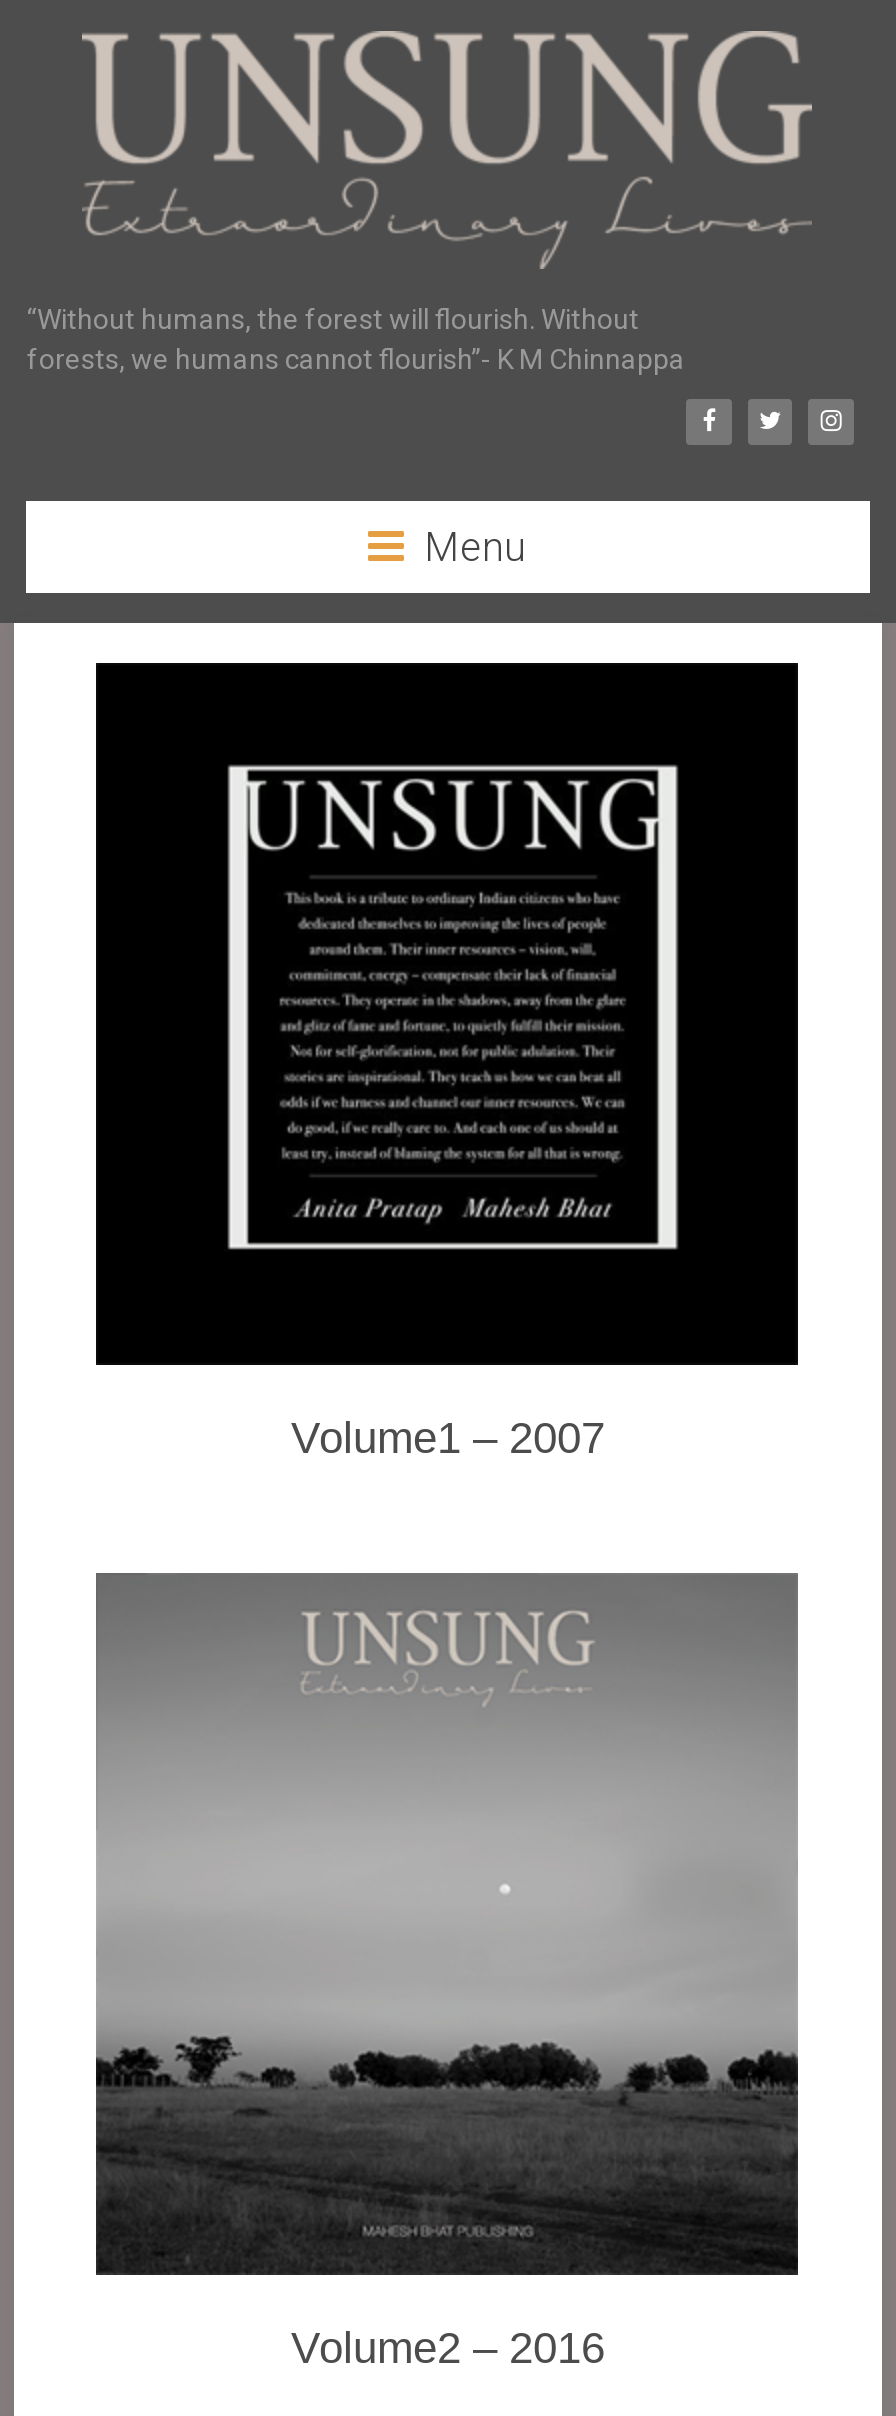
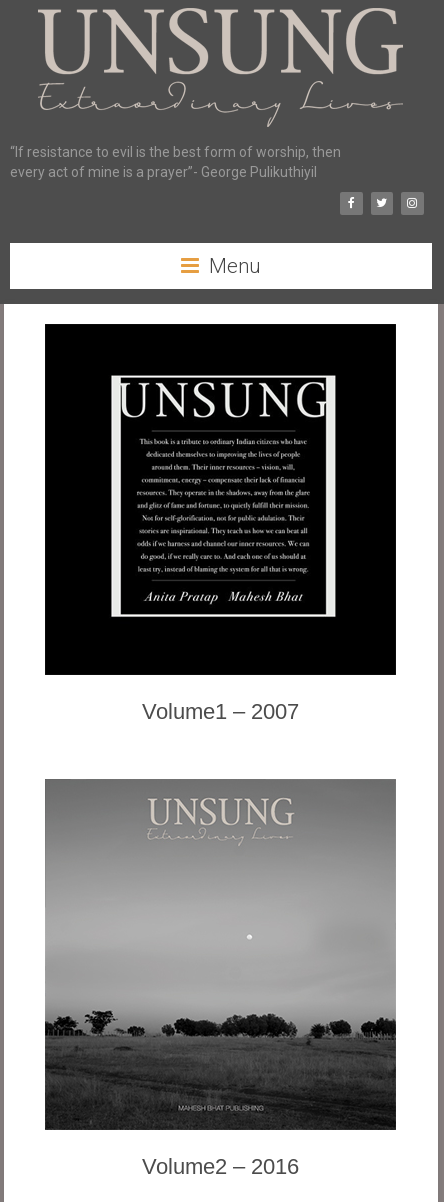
[27,303,685,375] “Without humans, the forest will flourish. Without | forests, we humans cannot flourish”- K M Chinnappa -> [10,144,341,180] “If resistance to evil is the best form of worship, then | every act of mine is a prayer”- George Pulikuthiyil

